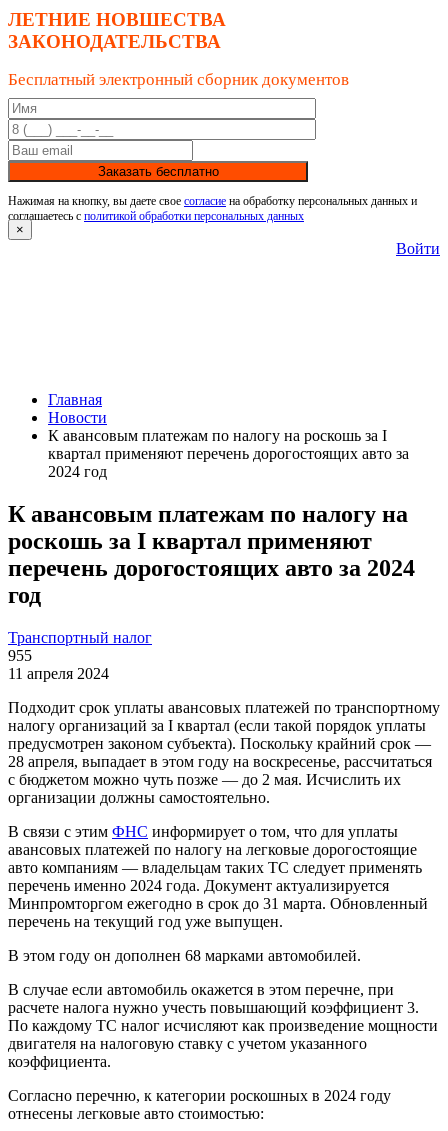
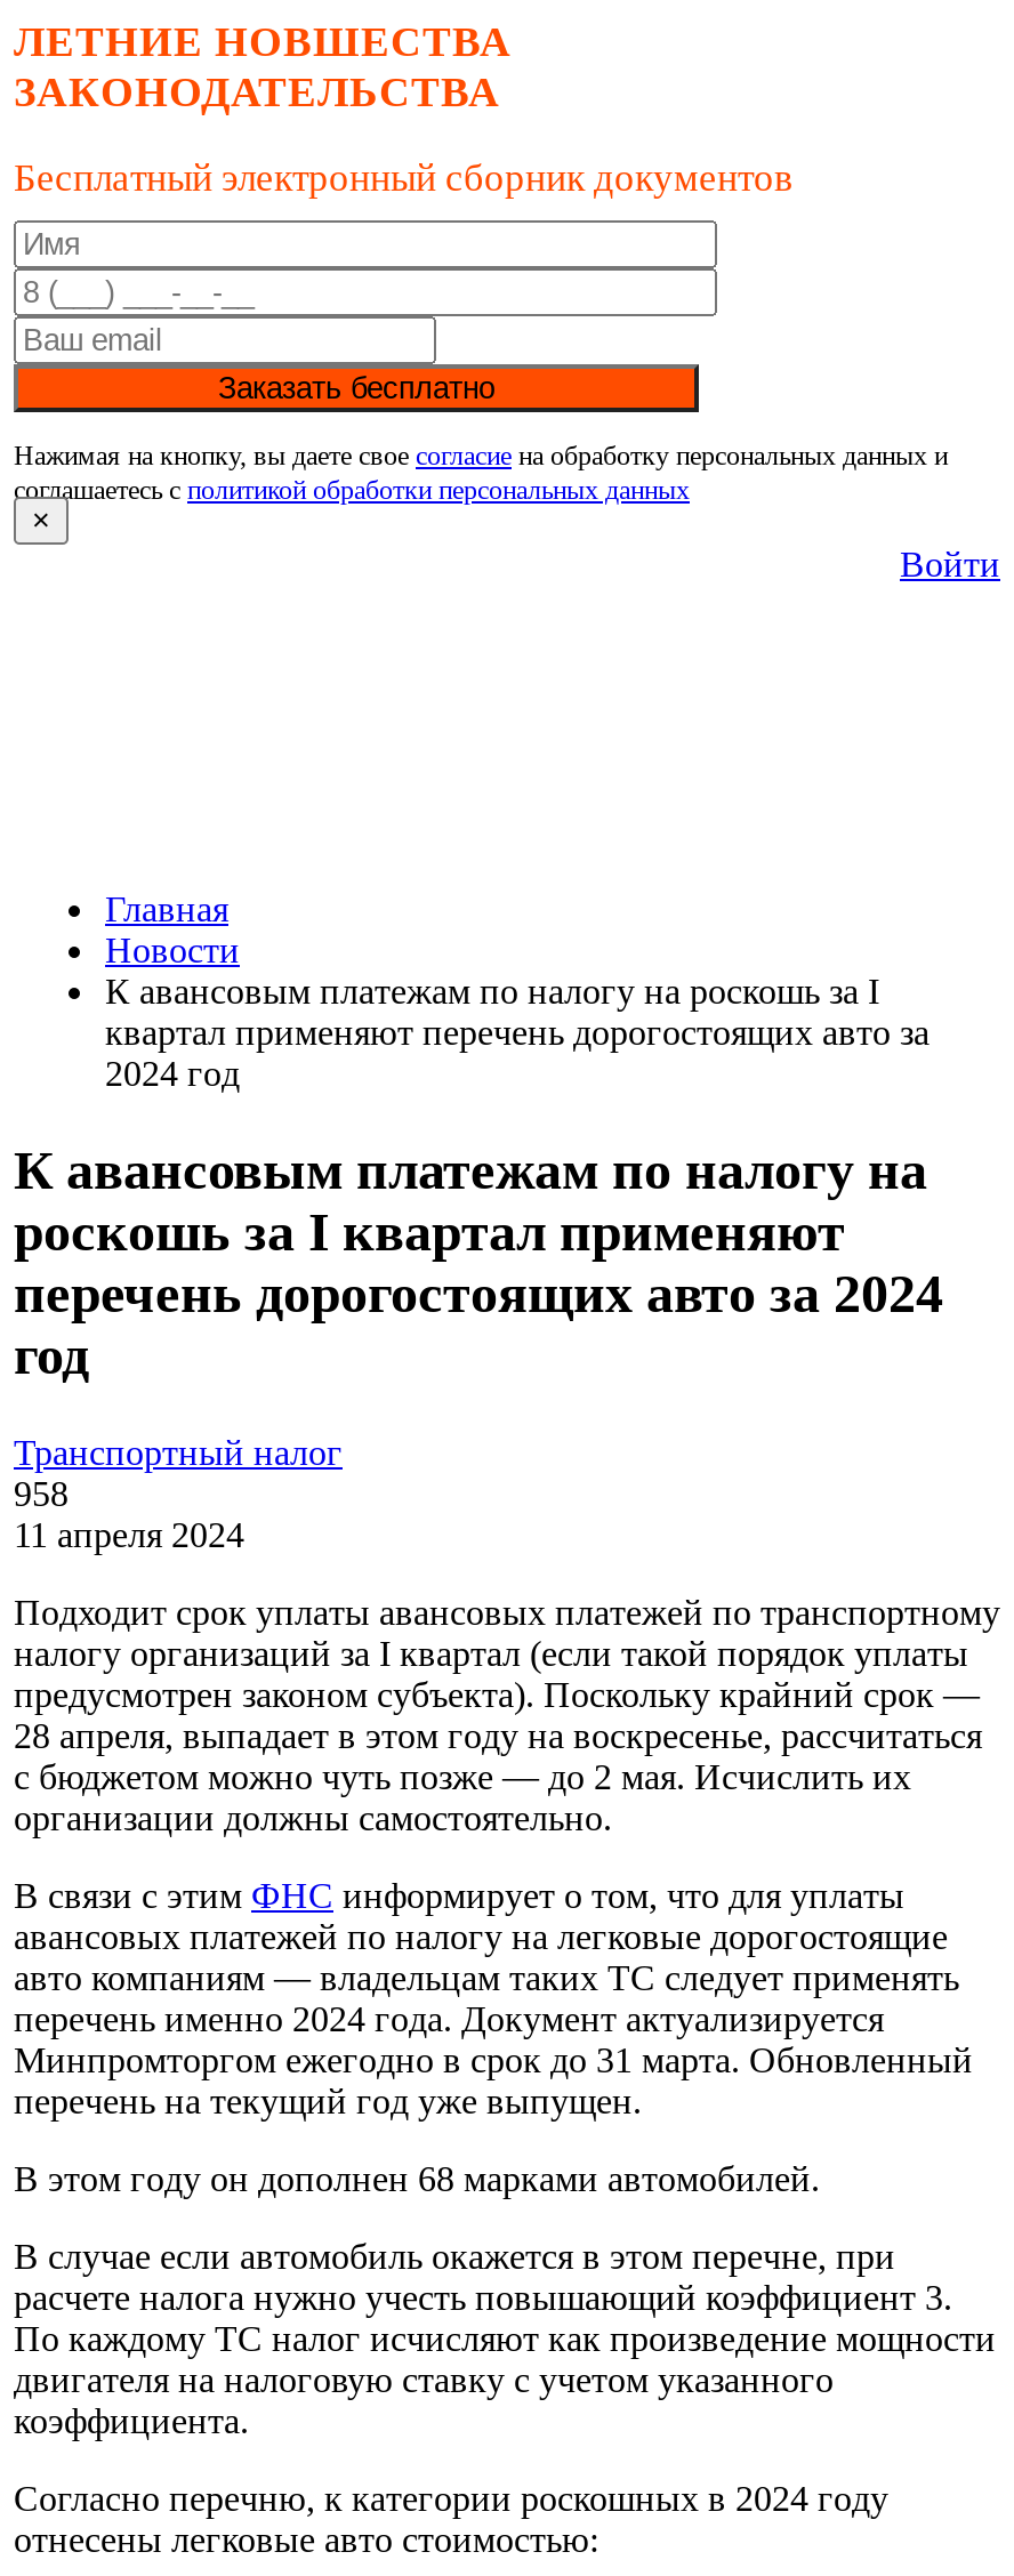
[8,647,32,664] 955 -> [14,1474,69,1512] 958

